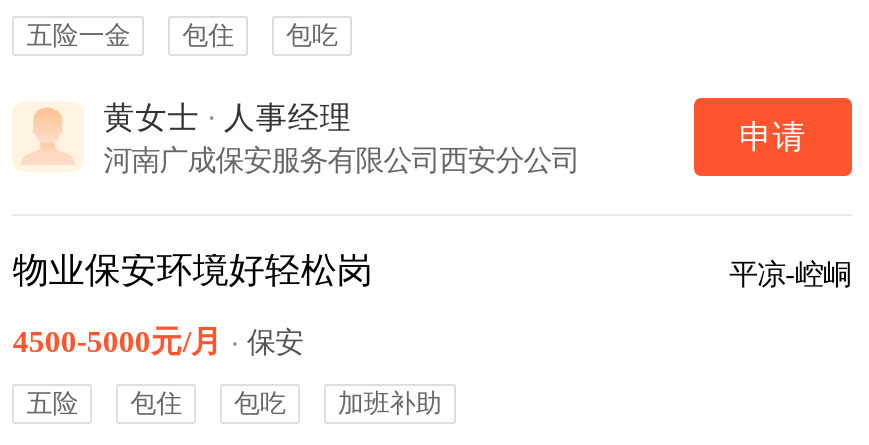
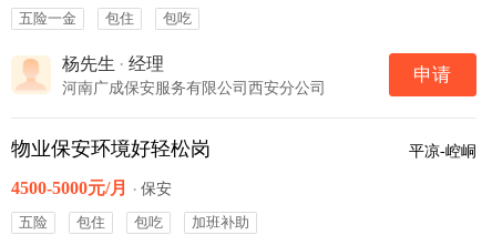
[103,99,352,133] 黄女士 · 人事经理 -> [62,54,164,73] 杨先生 · 经理

